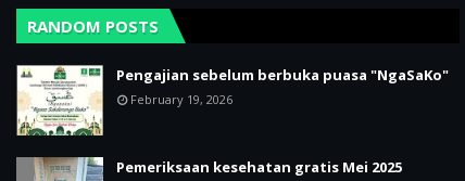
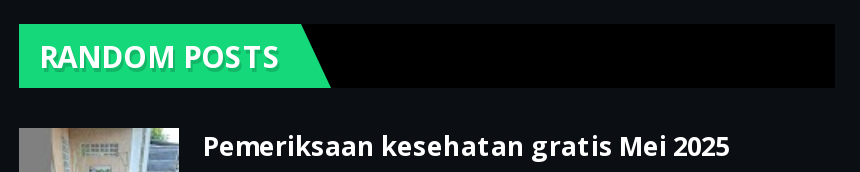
[17,65,449,137] [image] | Pengajian sebelum berbuka puasa "NgaSaKo" | February 19, 2026 -> none

